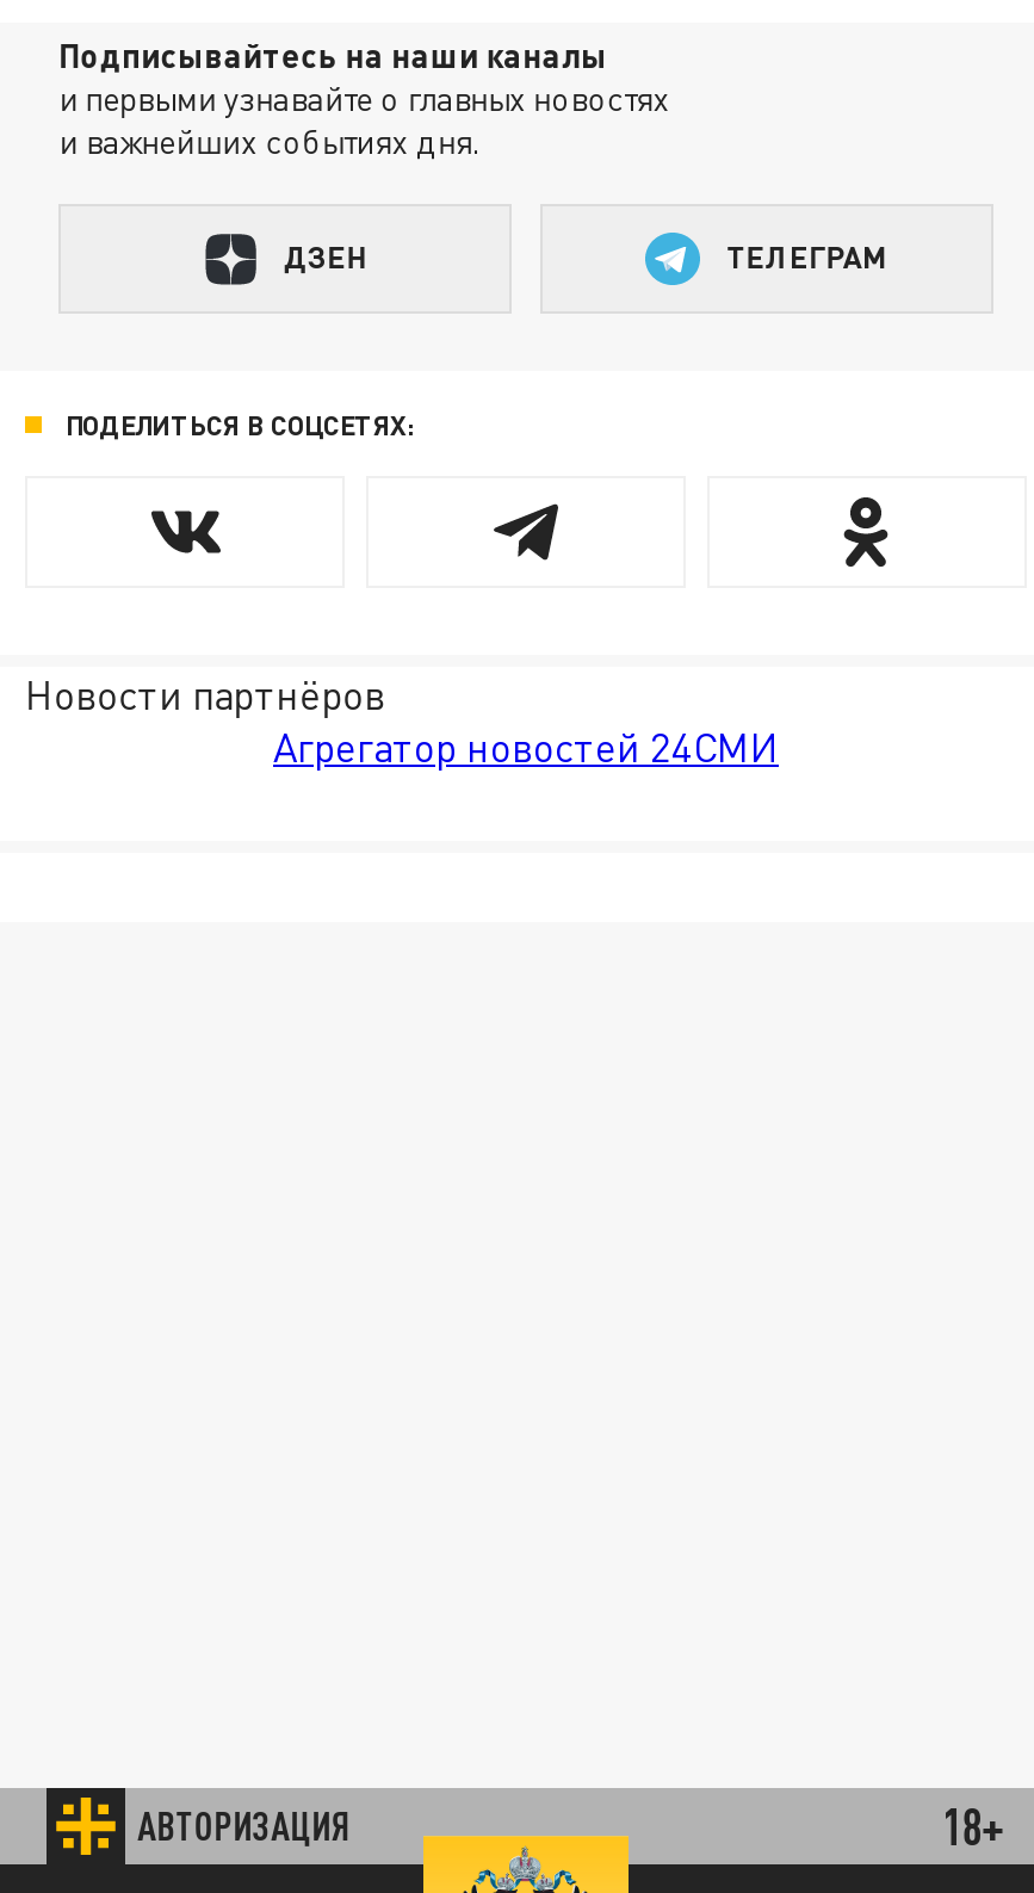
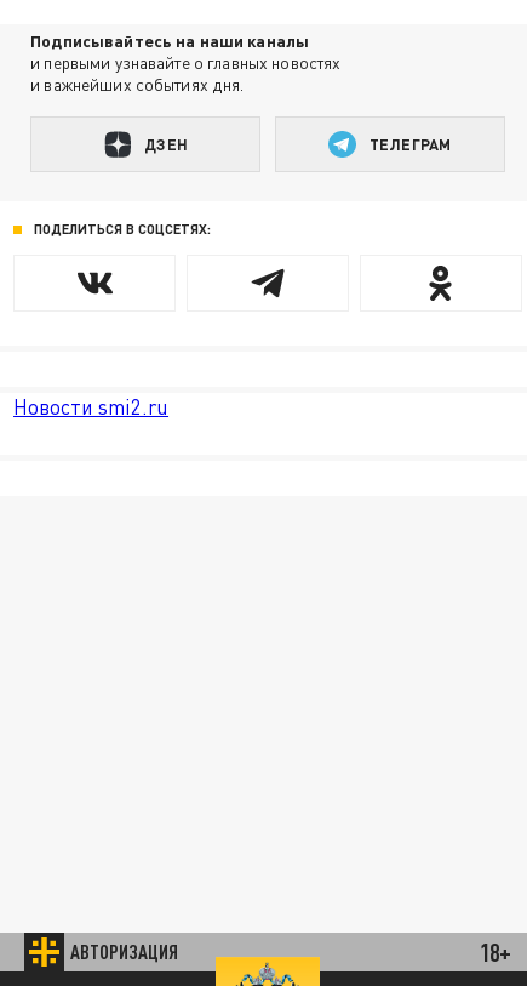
[25,669,779,772] Новости партнёров | Агрегатор новостей 24СМИ -> [13,394,169,420] Новости smi2.ru

